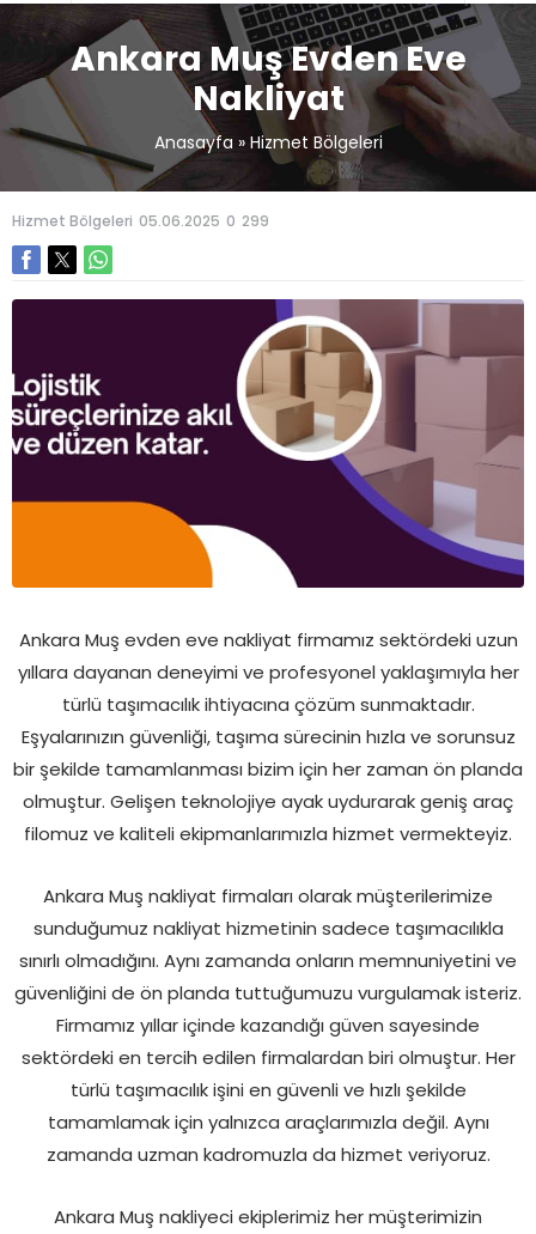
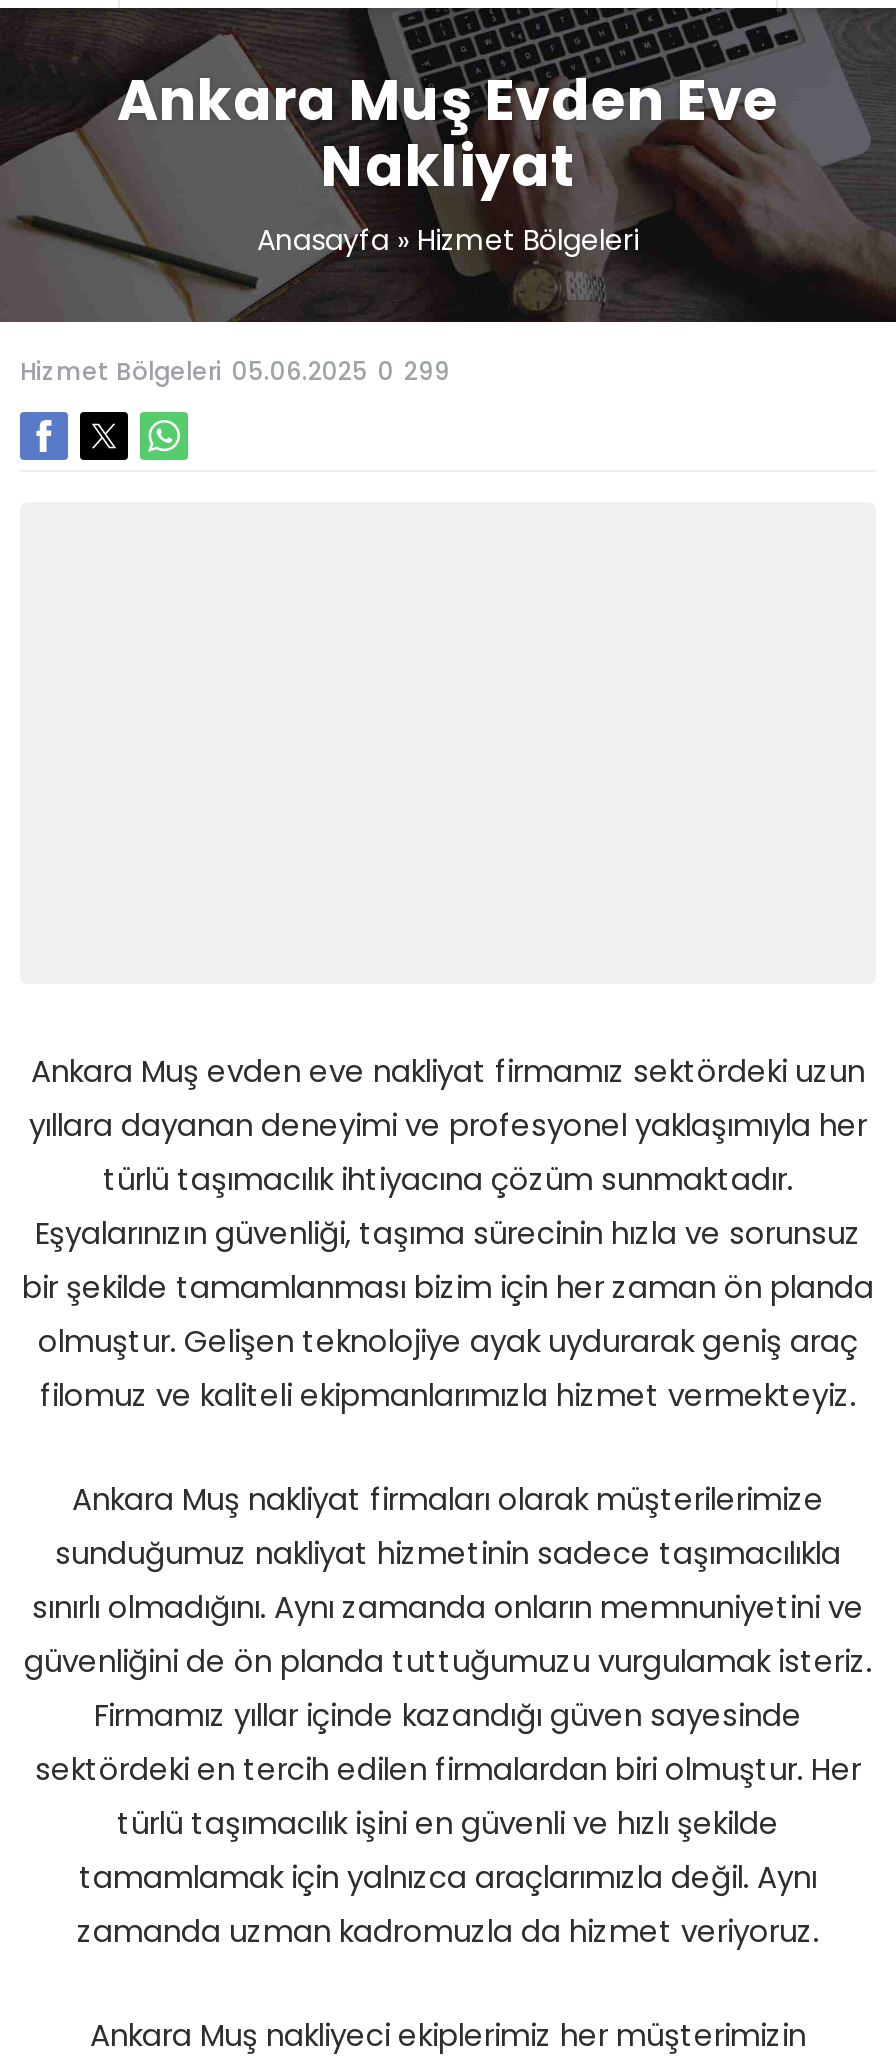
[11,298,525,589] [image] -> none

